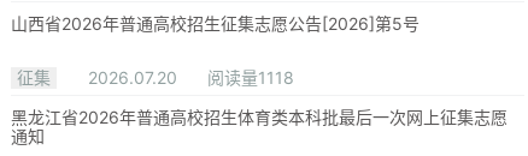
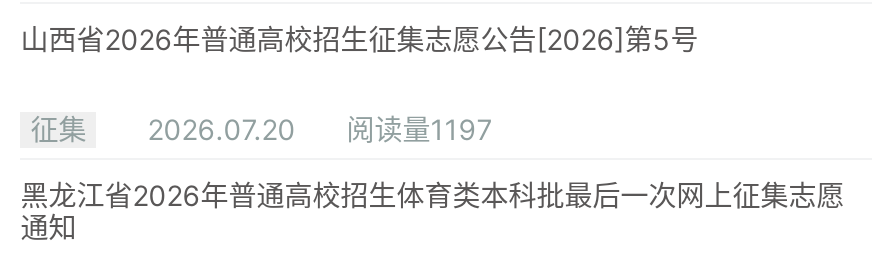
[17,67,294,88] 征集 2026.07.20 阅读量1118 -> [30,112,493,146] 征集 2026.07.20 阅读量1197

